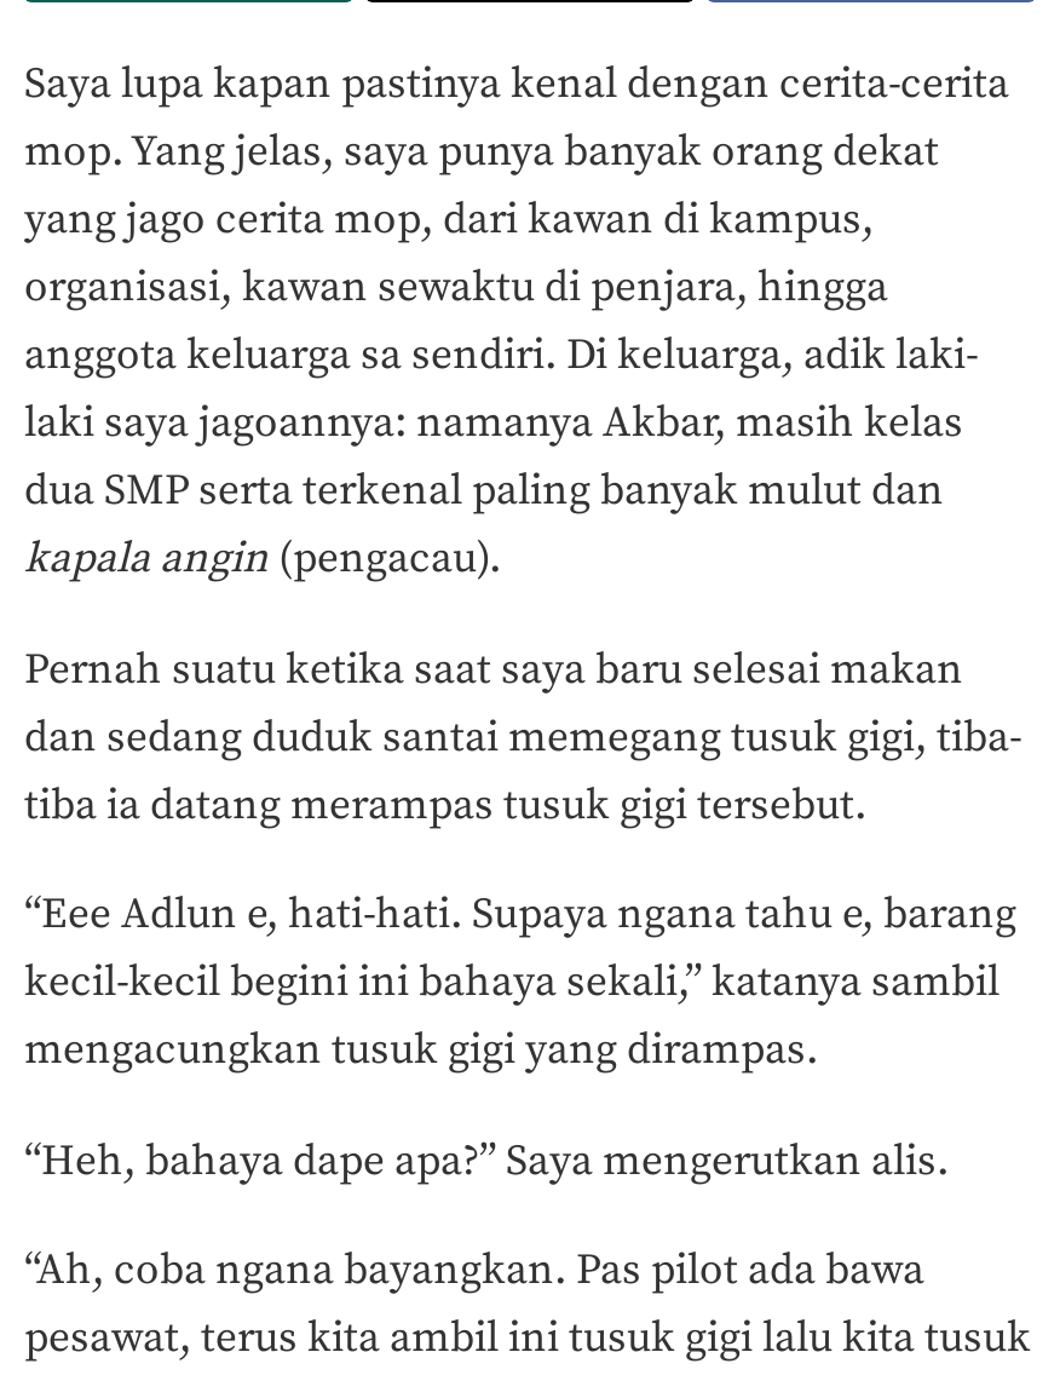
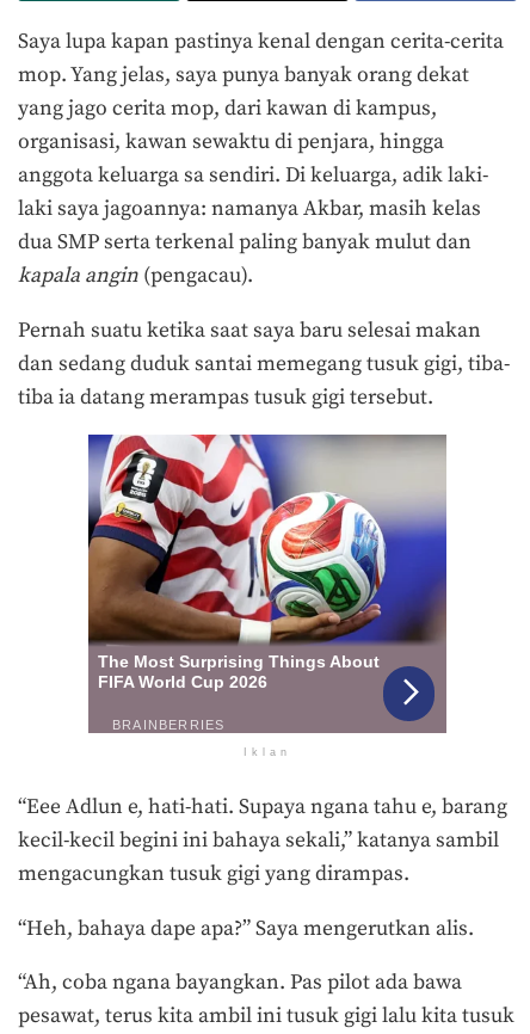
none -> [87,433,448,759] [image] | Iklan

